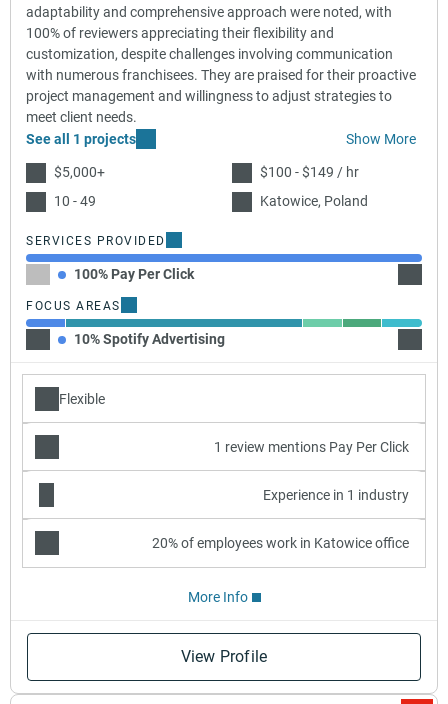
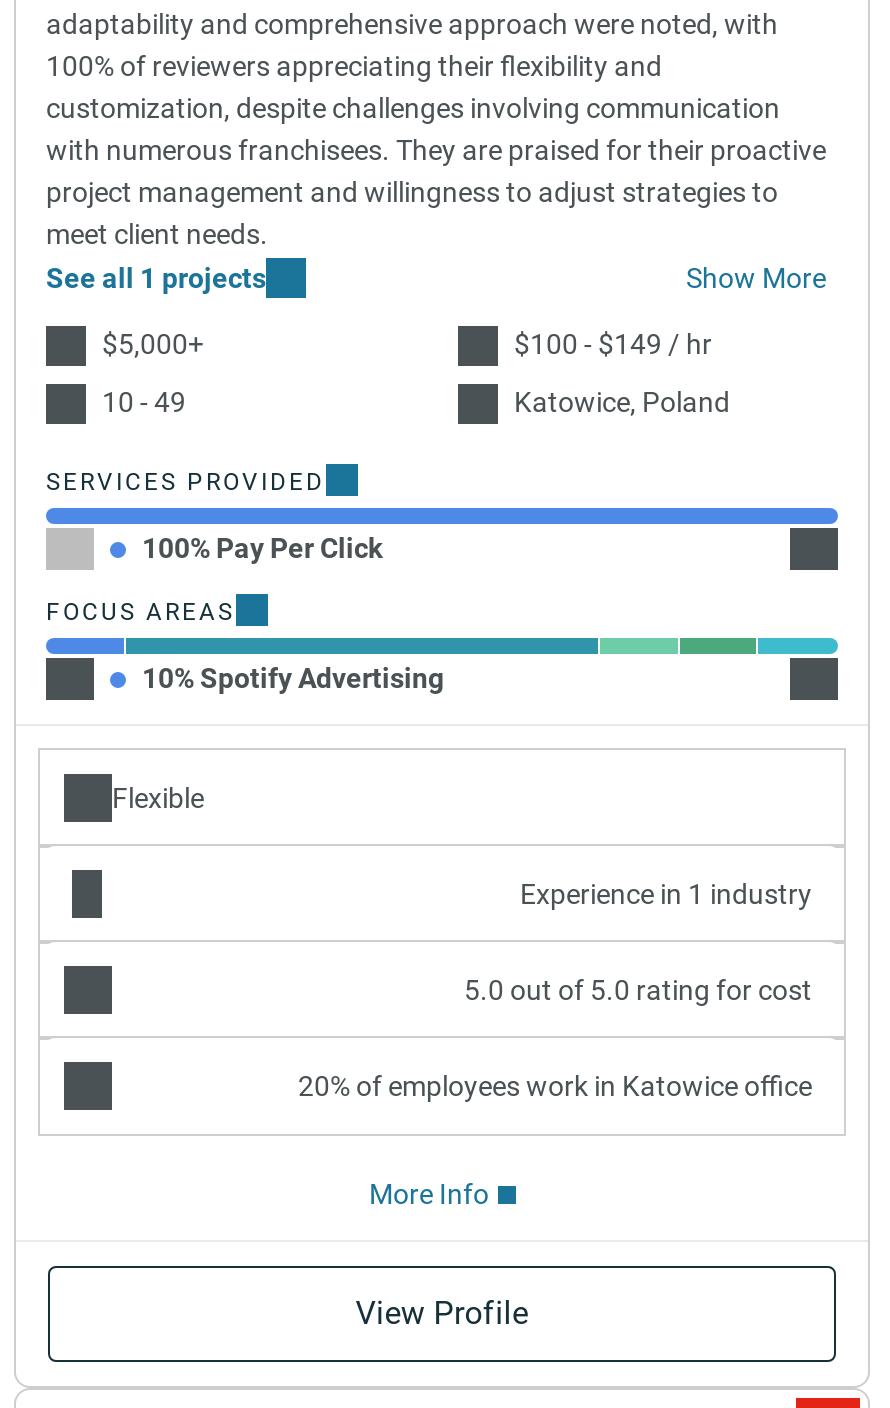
[214,438,409,454] 1 review mentions Pay Per Click -> none
moved [263,486,409,502] -> [520,877,812,909]: Experience in 1 industry
none -> [464,973,812,1005] 5.0 out of 5.0 rating for cost

